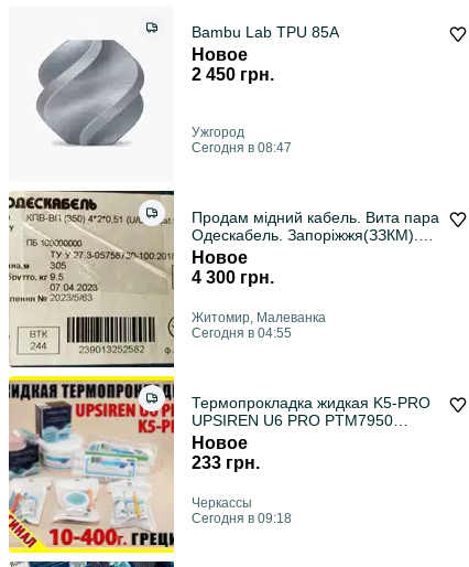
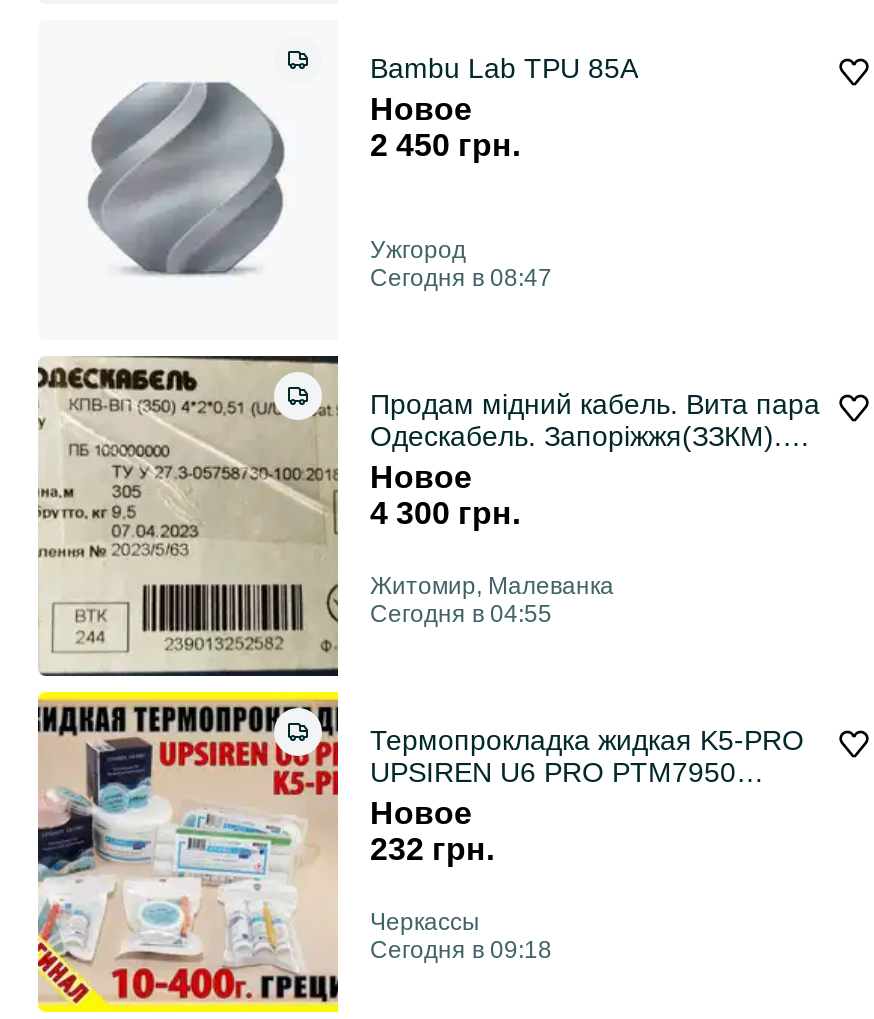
[192,453,260,472] 233 грн. -> [370,832,494,866] 232 грн.

